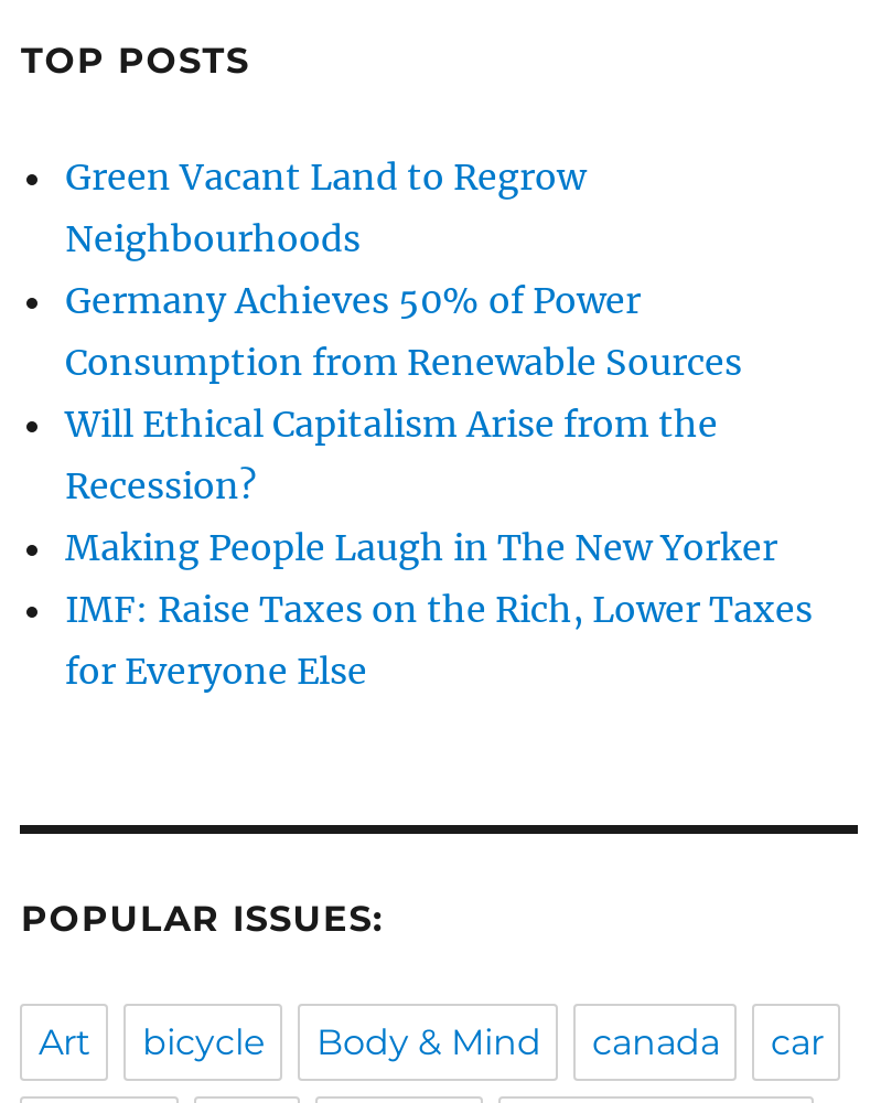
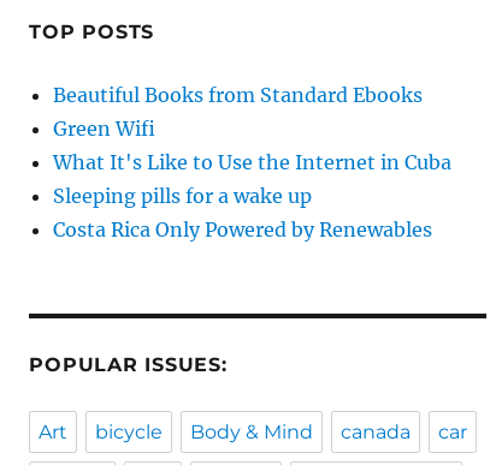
[65,154,813,692] Green Vacant Land to Regrow | Neighbourhoods | Germany Achieves 50% of Power | Consumption from Renewable Sources | Will Ethical Capitalism Arise from the | Recession? | Making People Laugh in The New Yorker | IMF: Raise Taxes on the Rich, Lower Taxes | for Everyone Else -> [54,83,452,241] Beautiful Books from Standard Ebooks | Green Wifi | What It's Like to Use the Internet in Cuba | Sleeping pills for a wake up | Costa Rica Only Powered by Renewables

